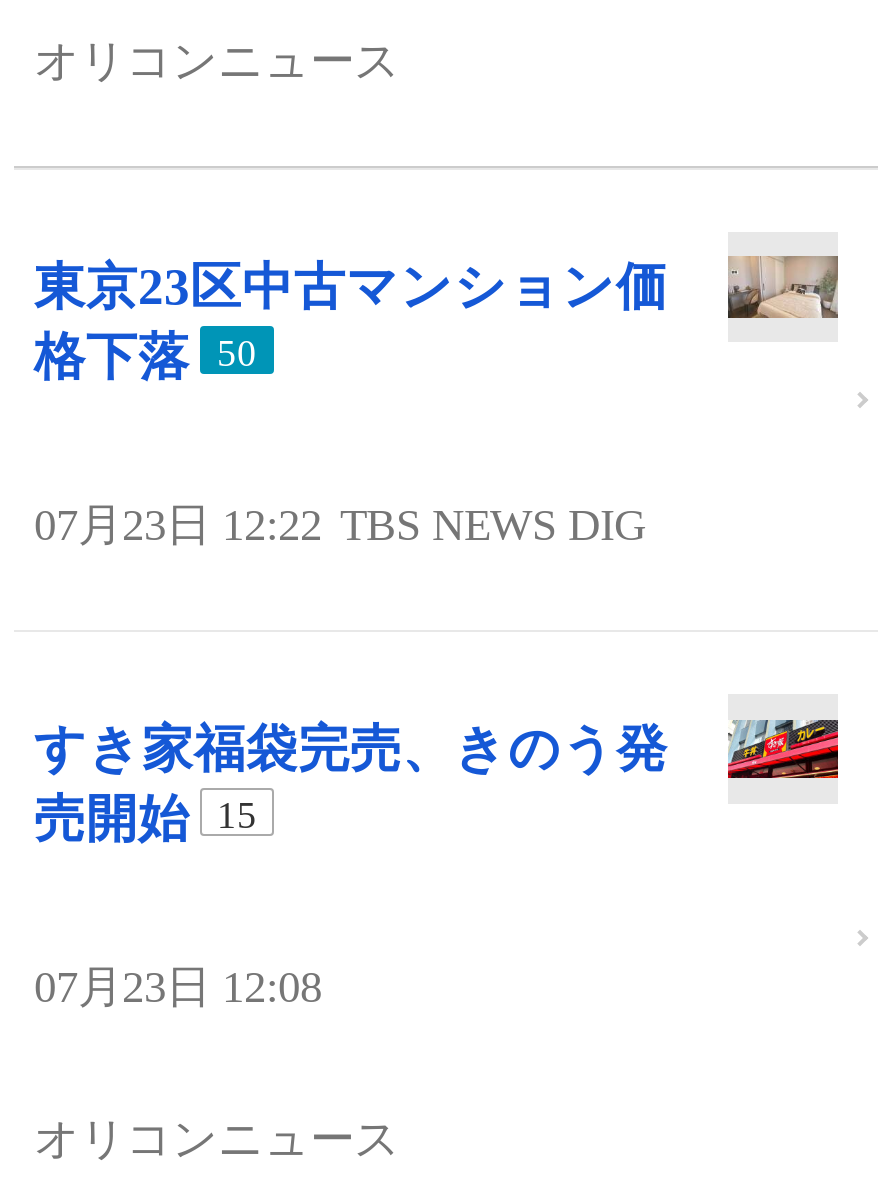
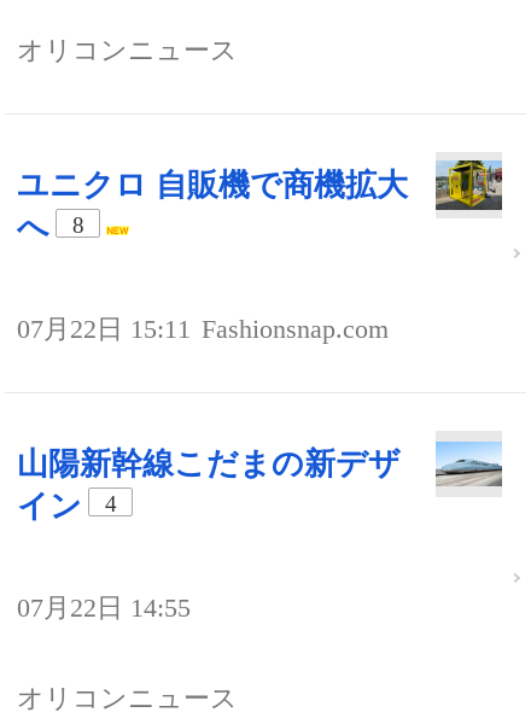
[34,246,840,386] [image] | 東京23区中古マンション価 | 格下落 | 50 -> [17,159,503,245] [image] | ユニクロ 自販機で商機拡大 | へ | 8
[34,499,646,549] 07月23日 12:22 TBS NEWS DIG -> [17,313,389,344] 07月22日 15:11 Fashionsnap.com
[34,712,840,847] [image] | すき家福袋完売、きのう発 | 売開始 | 15 -> [17,440,503,523] [image] | 山陽新幹線こだまの新デザ | イン | 4
[34,961,322,1011] 07月23日 12:08 -> [17,592,191,622] 07月22日 14:55

